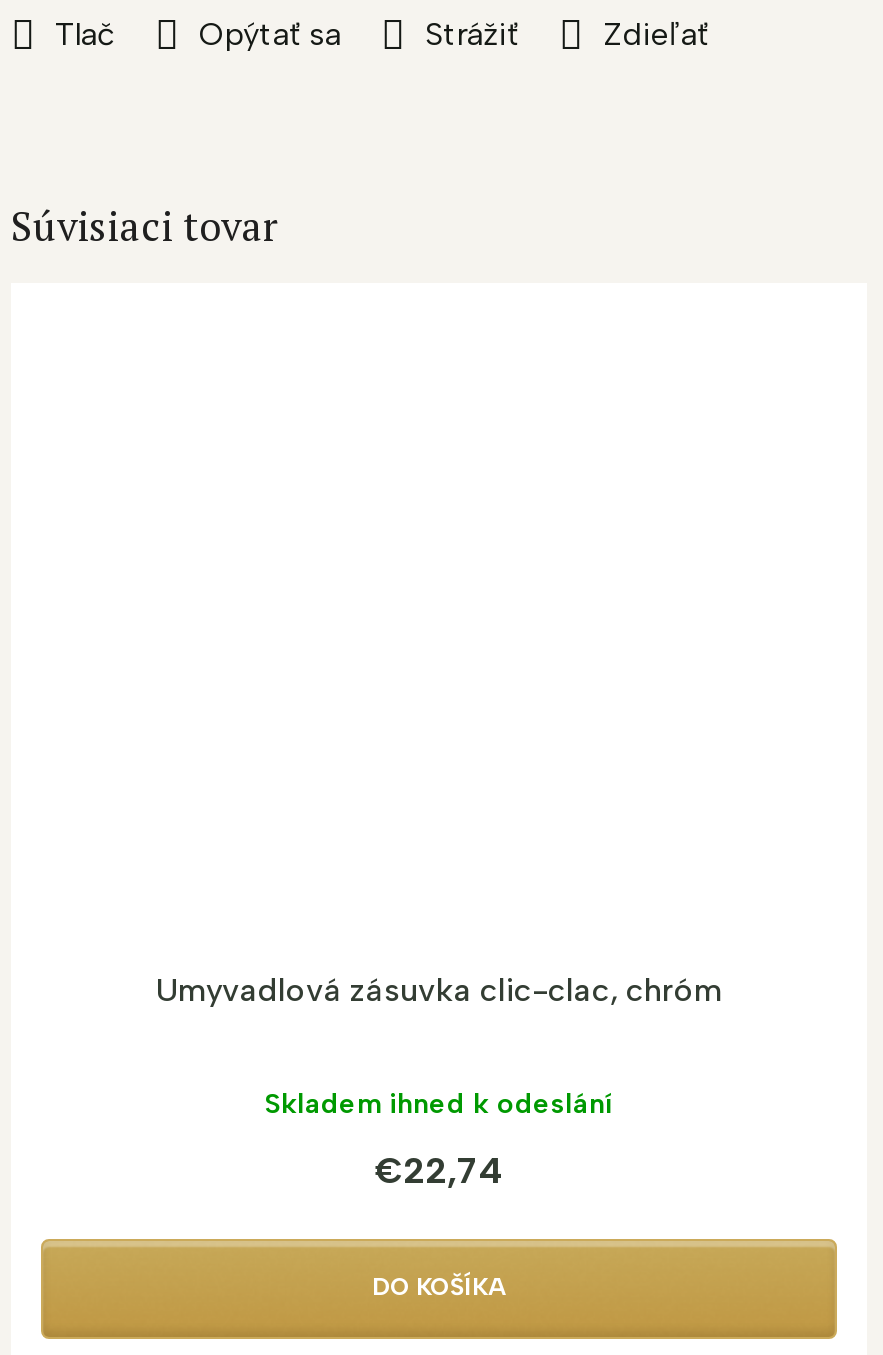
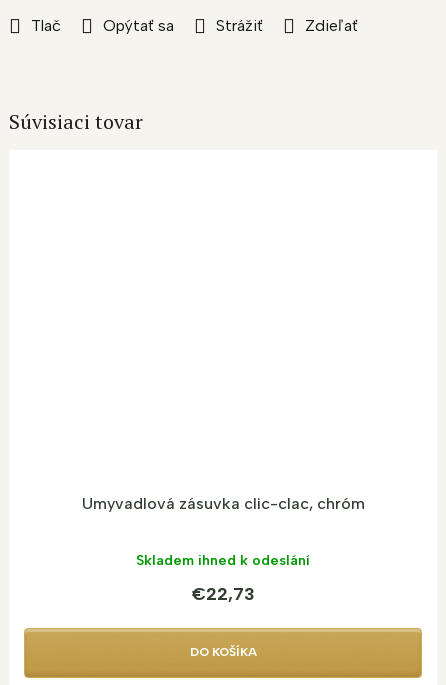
[375,1149,503,1193] €22,74 -> [191,583,254,605] €22,73

